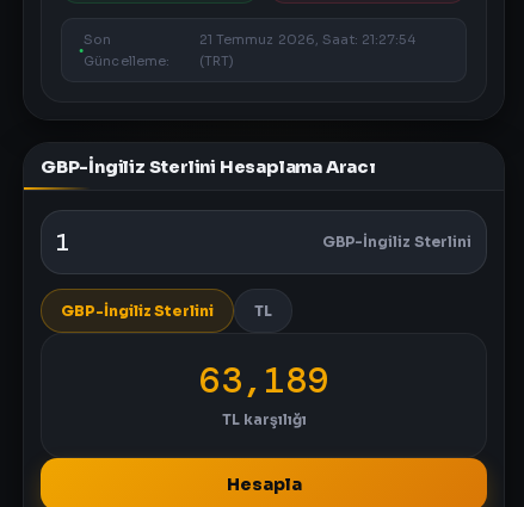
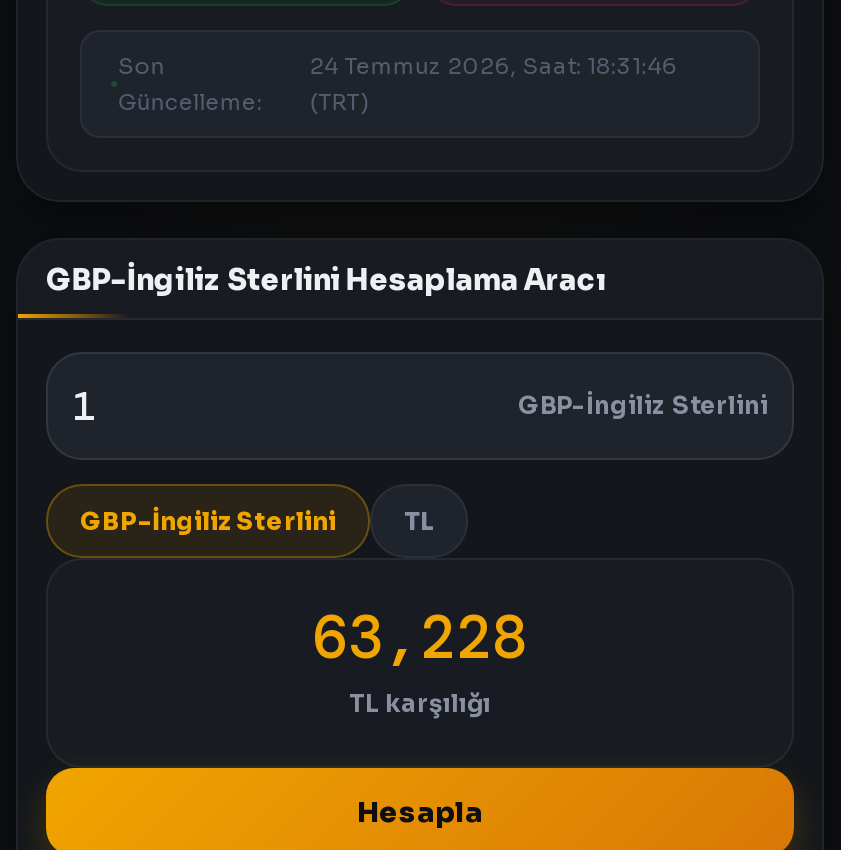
[199,31,415,48] 21 Temmuz 2026, Saat: 21:27:54 -> [309,52,678,80] 24 Temmuz 2026, Saat: 18:31:46
[199,357,328,403] 63,189 -> [312,598,528,676] 63,228

